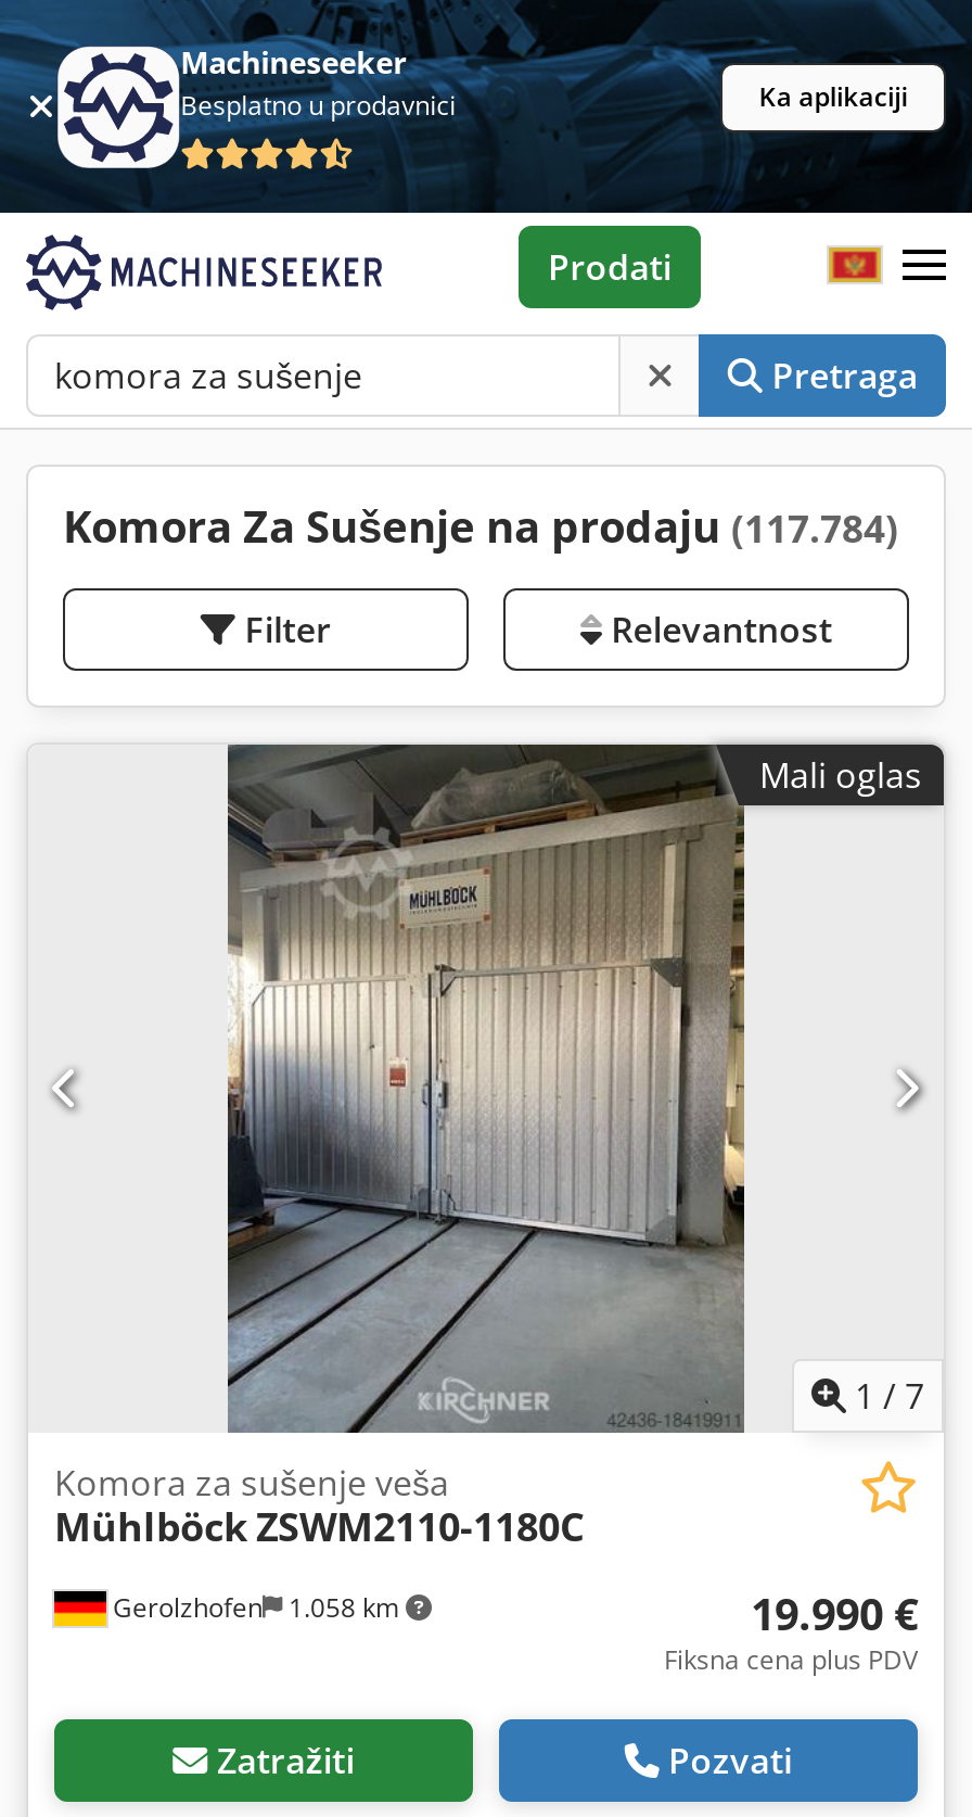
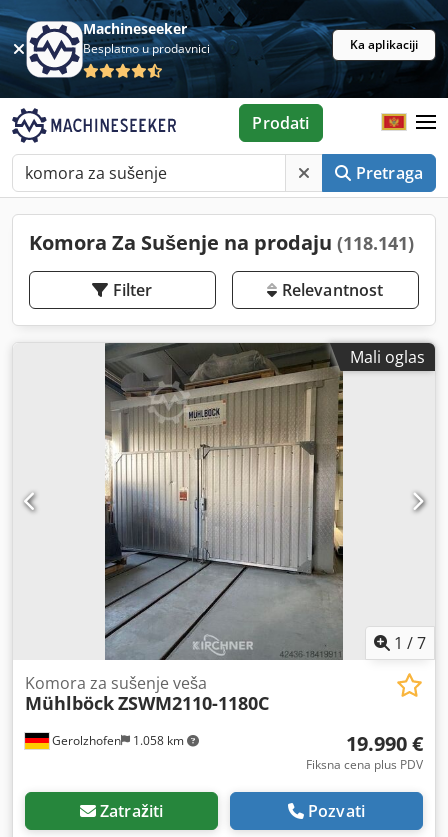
[63,497,898,556] Komora Za Sušenje na prodaju (117.784) -> [29,229,414,256] Komora Za Sušenje na prodaju (118.141)

